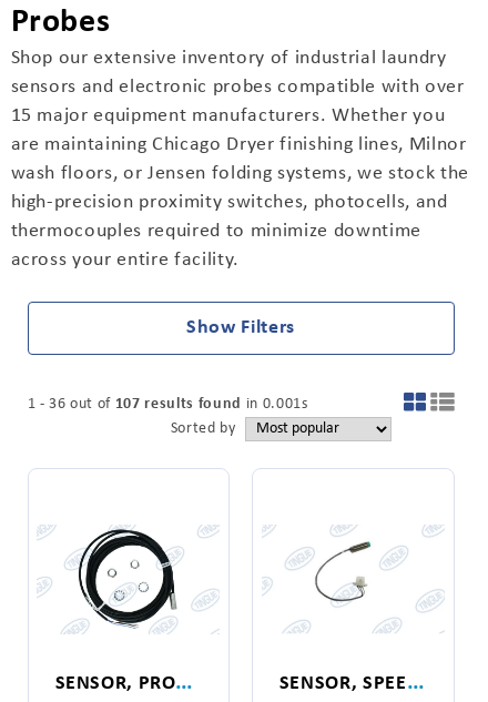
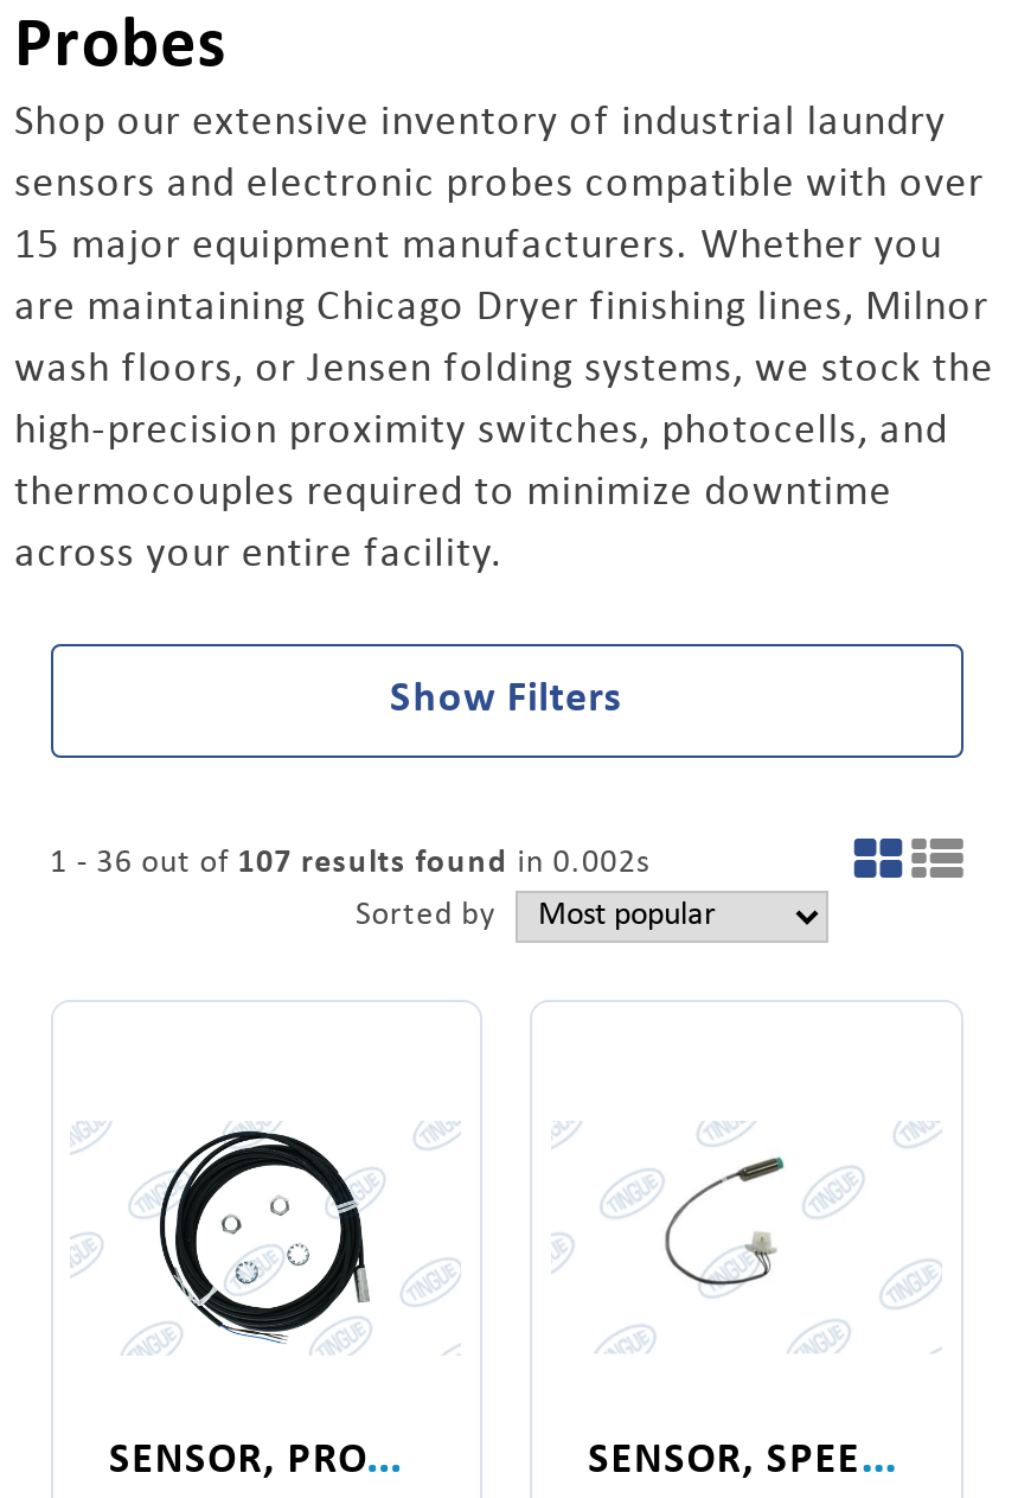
[27,396,308,412] 1 - 36 out of 107 results found in 0.001s -> [50,845,650,881] 1 - 36 out of 107 results found in 0.002s

